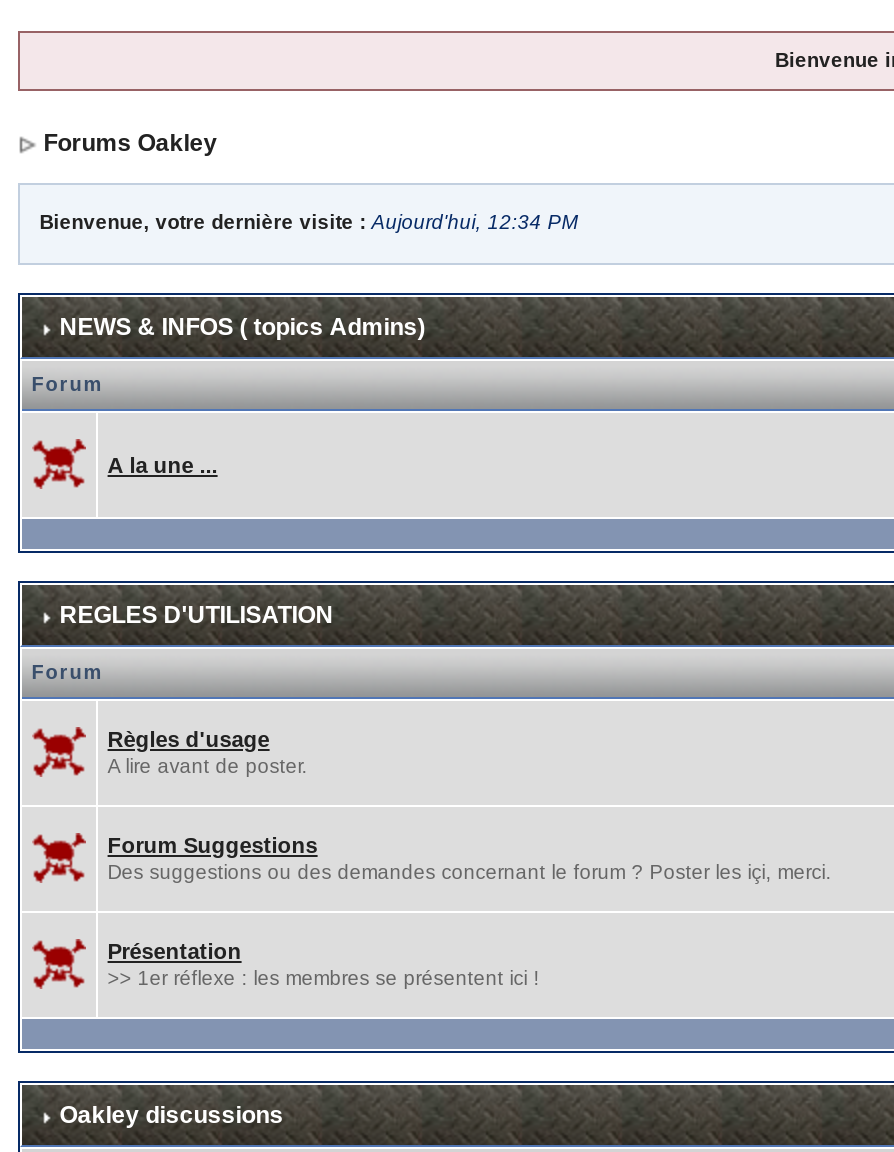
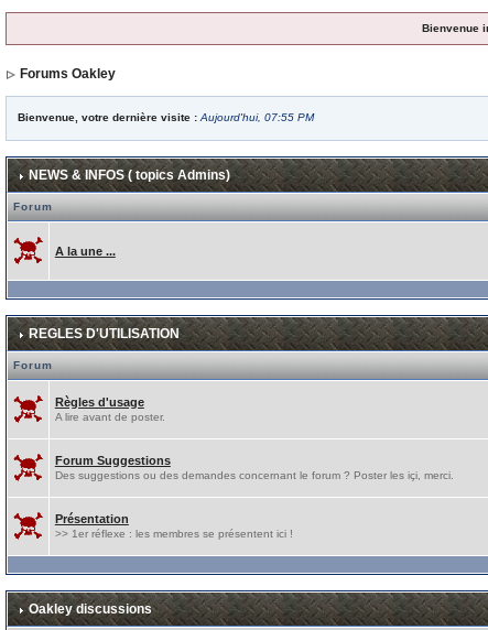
[40,211,578,233] Bienvenue, votre dernière visite : Aujourd'hui, 12:34 PM -> [17,111,314,123] Bienvenue, votre dernière visite : Aujourd'hui, 07:55 PM

